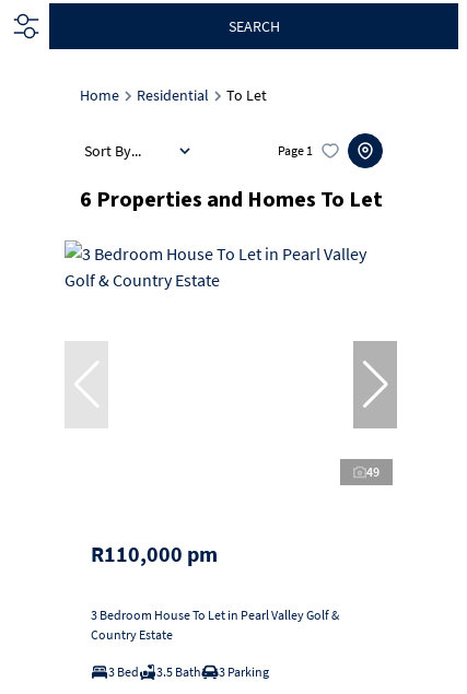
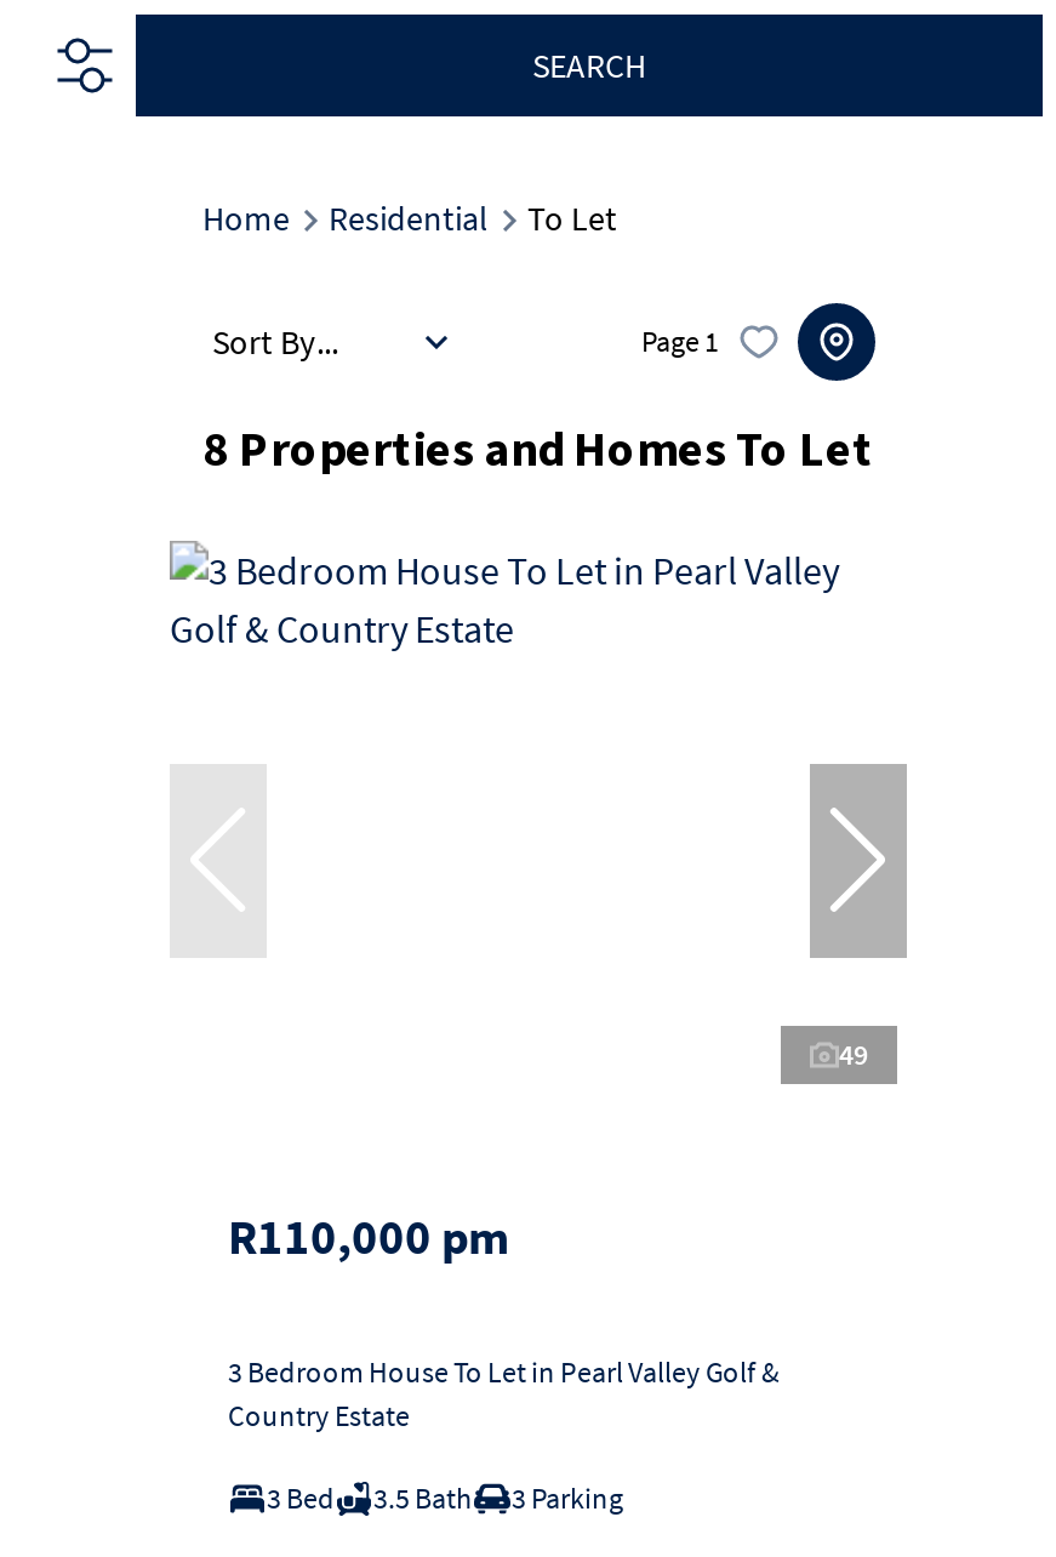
[79,185,382,215] 6 Properties and Homes To Let -> [202,417,874,485] 8 Properties and Homes To Let

